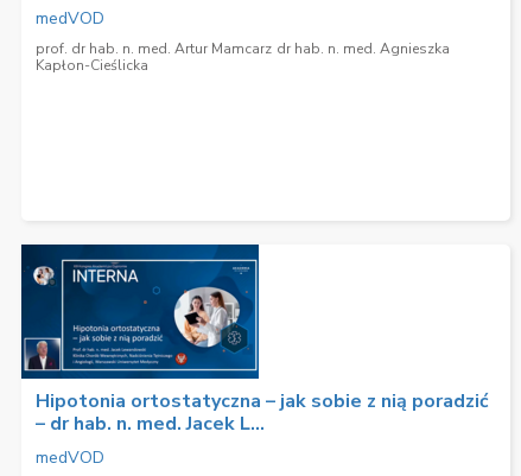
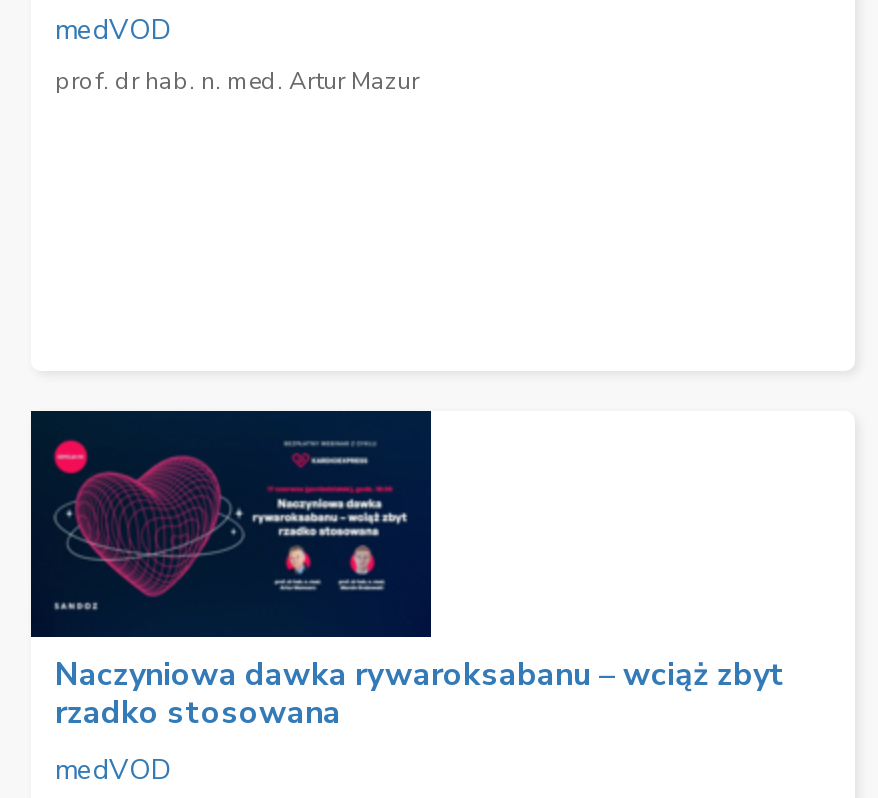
[36,39,450,75] prof. dr hab. n. med. Artur Mamcarz dr hab. n. med. Agnieszka | Kapłon-Cieślicka -> [55,65,419,97] prof. dr hab. n. med. Artur Mazur
[21,245,489,437] [image] | Hipotonia ortostatyczna – jak sobie z nią poradzić | – dr hab. n. med. Jacek L... -> [31,411,785,735] [image] | Naczyniowa dawka rywaroksabanu – wciąż zbyt | rzadko stosowana

